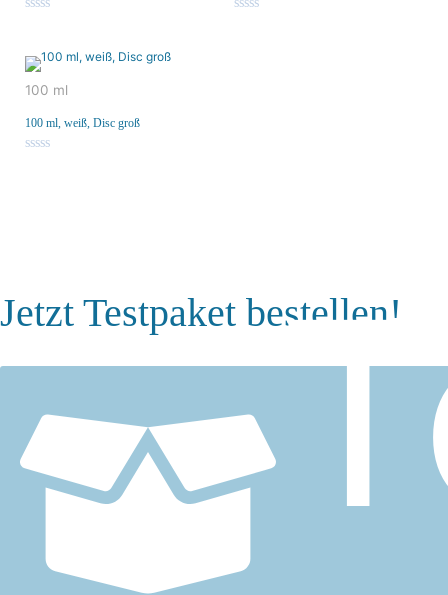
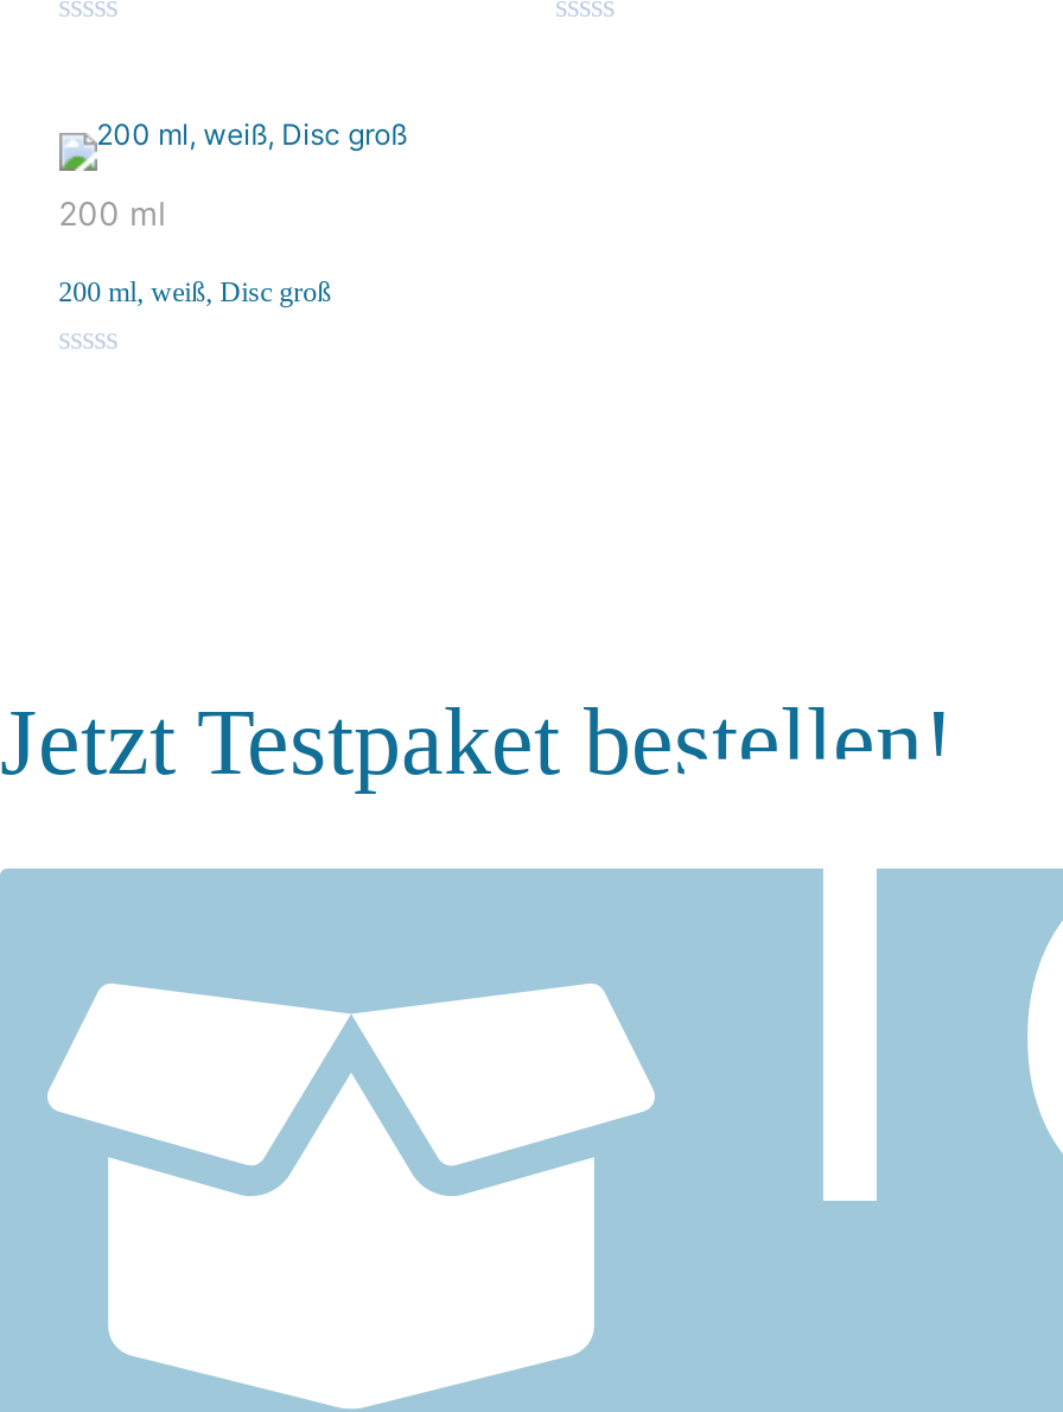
[25,82,68,98] 100 ml -> [58,194,165,232] 200 ml
[25,116,140,130] 100 ml, weiß, Disc groß -> [58,275,331,308] 200 ml, weiß, Disc groß

